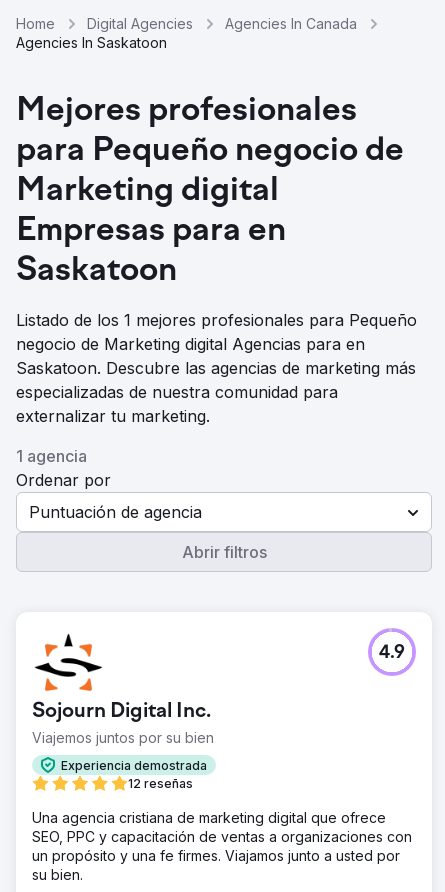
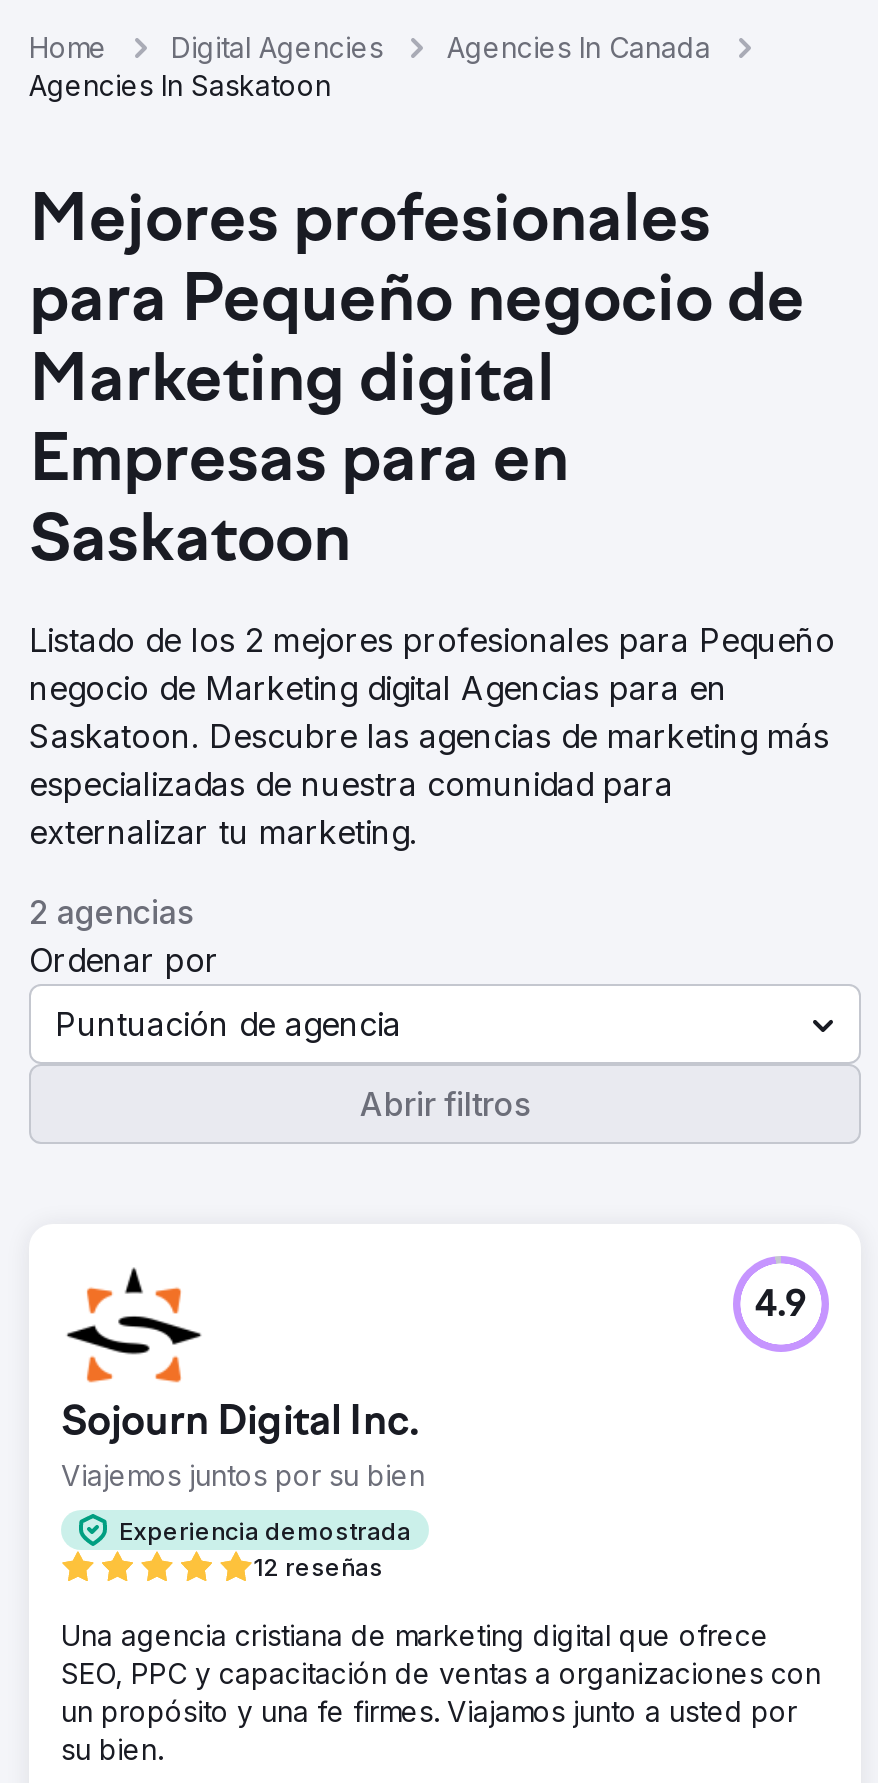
[16,310,417,330] Listado de los 1 mejores profesionales para Pequeño -> [29,620,835,660] Listado de los 2 mejores profesionales para Pequeño
[16,446,87,466] 1 agencia -> [29,892,193,932] 2 agencias

